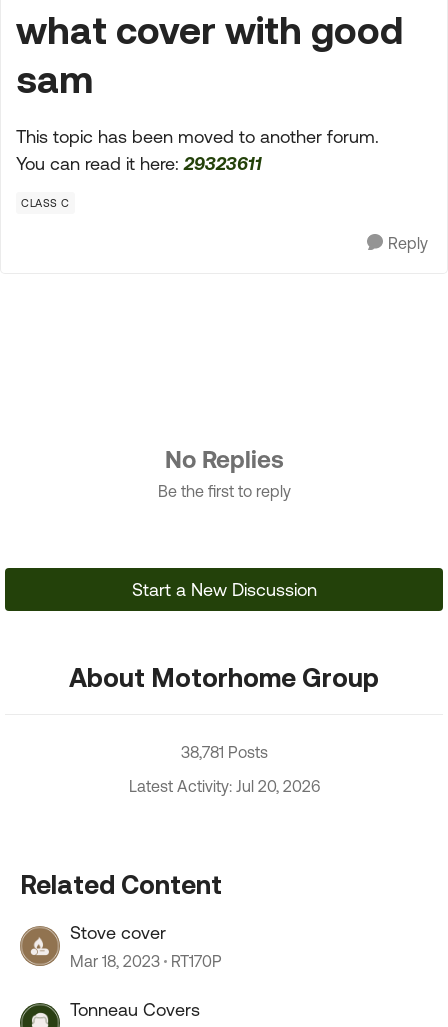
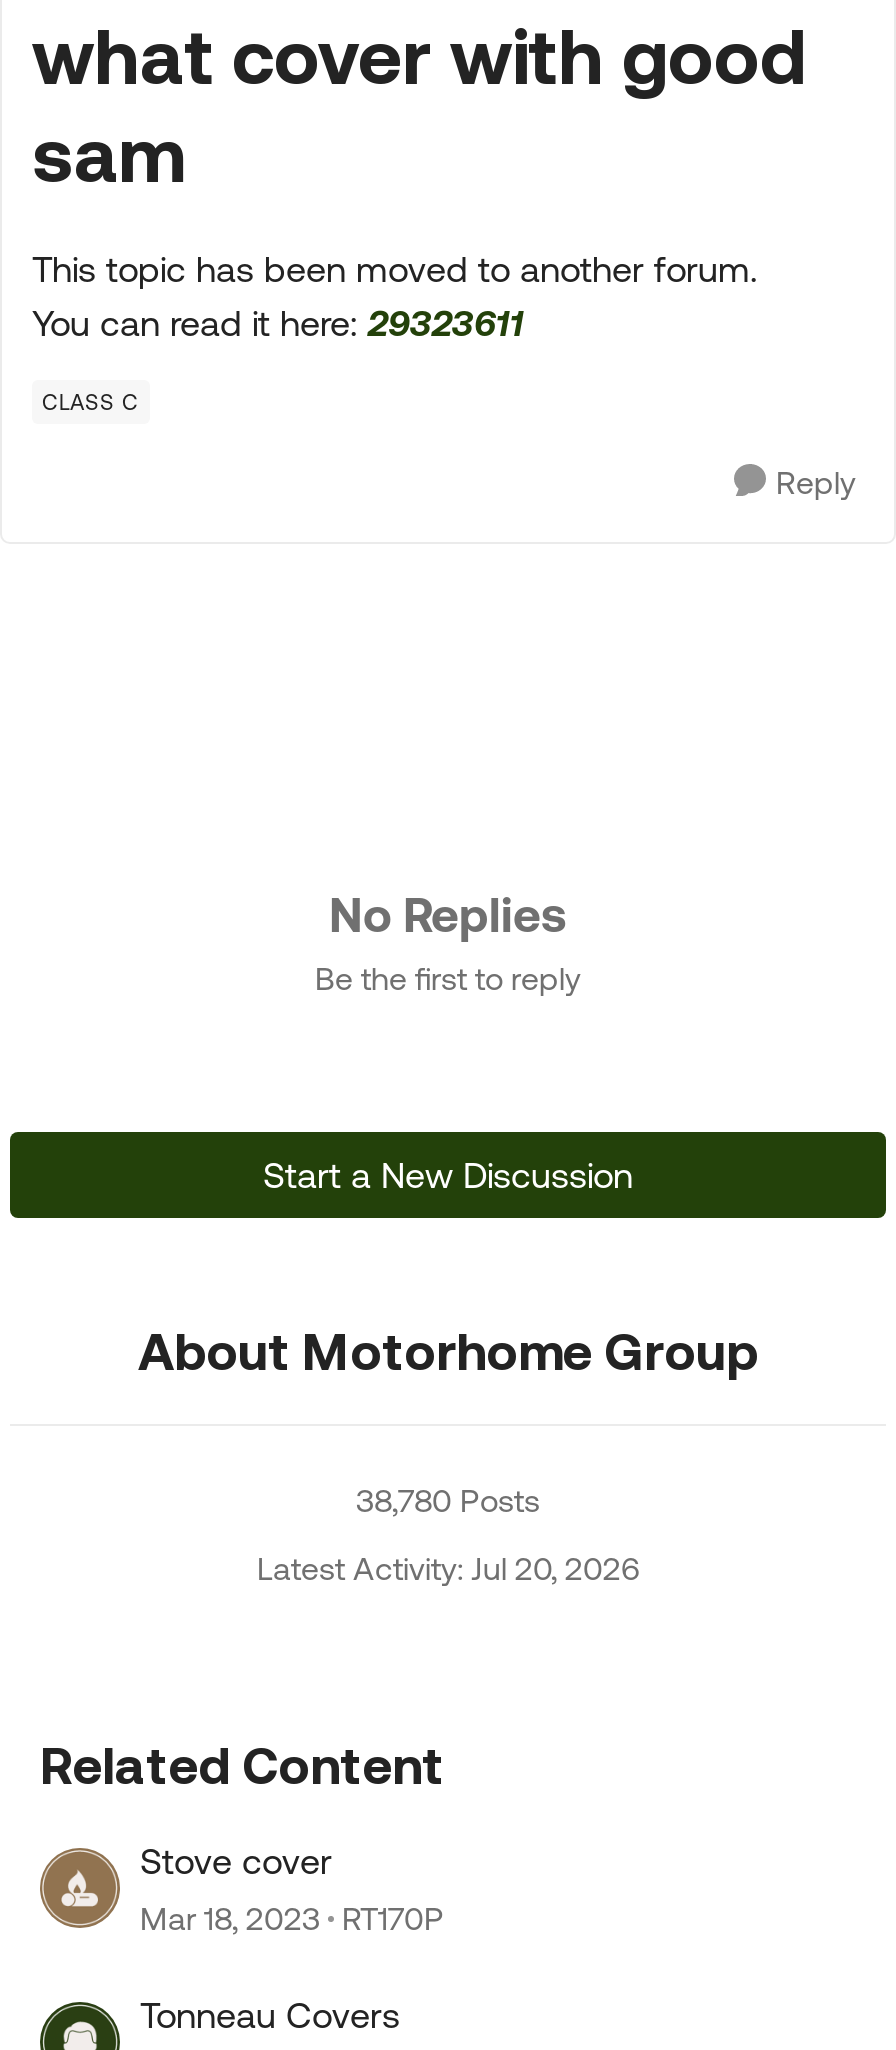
[180,743,267,761] 38,781 Posts -> [356,1482,540,1518] 38,780 Posts

